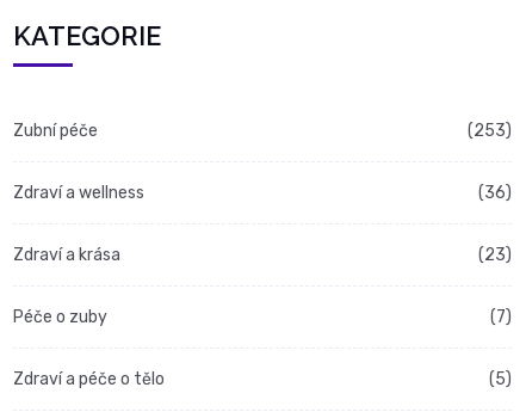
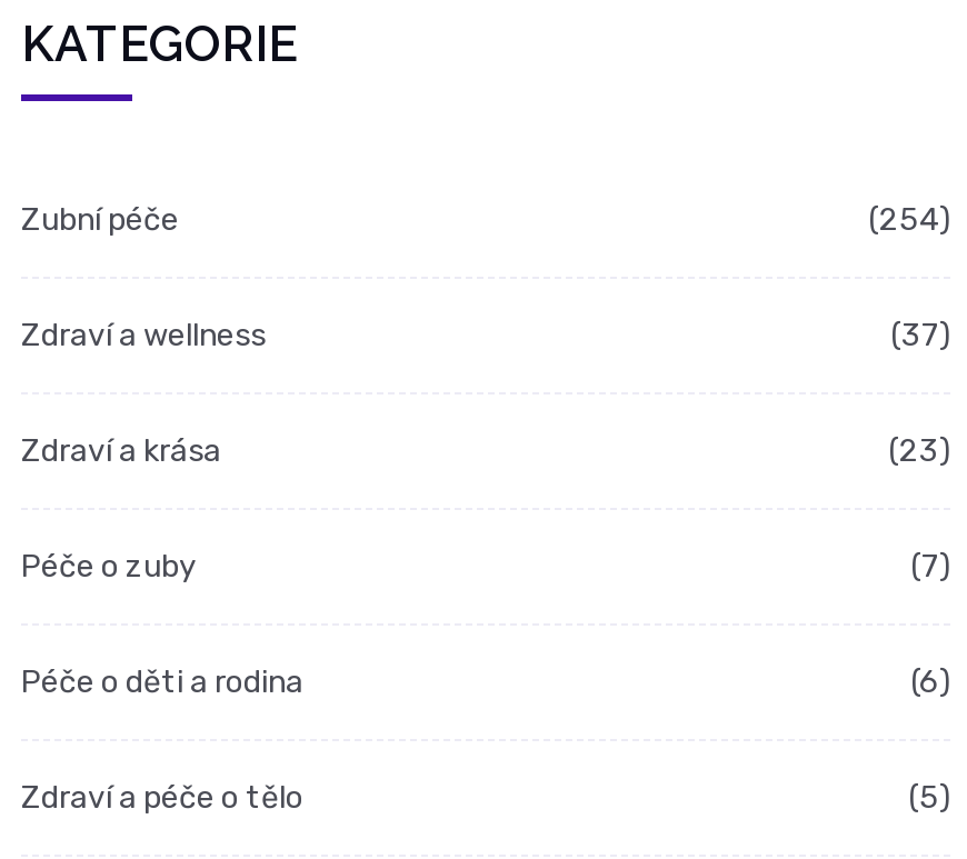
[468,120,512,140] (253) -> [868,200,950,238] (254)
[478,182,512,203] (36) -> [890,316,950,354] (37)
none -> [21,663,950,700] Péče o děti a rodina | (6)

